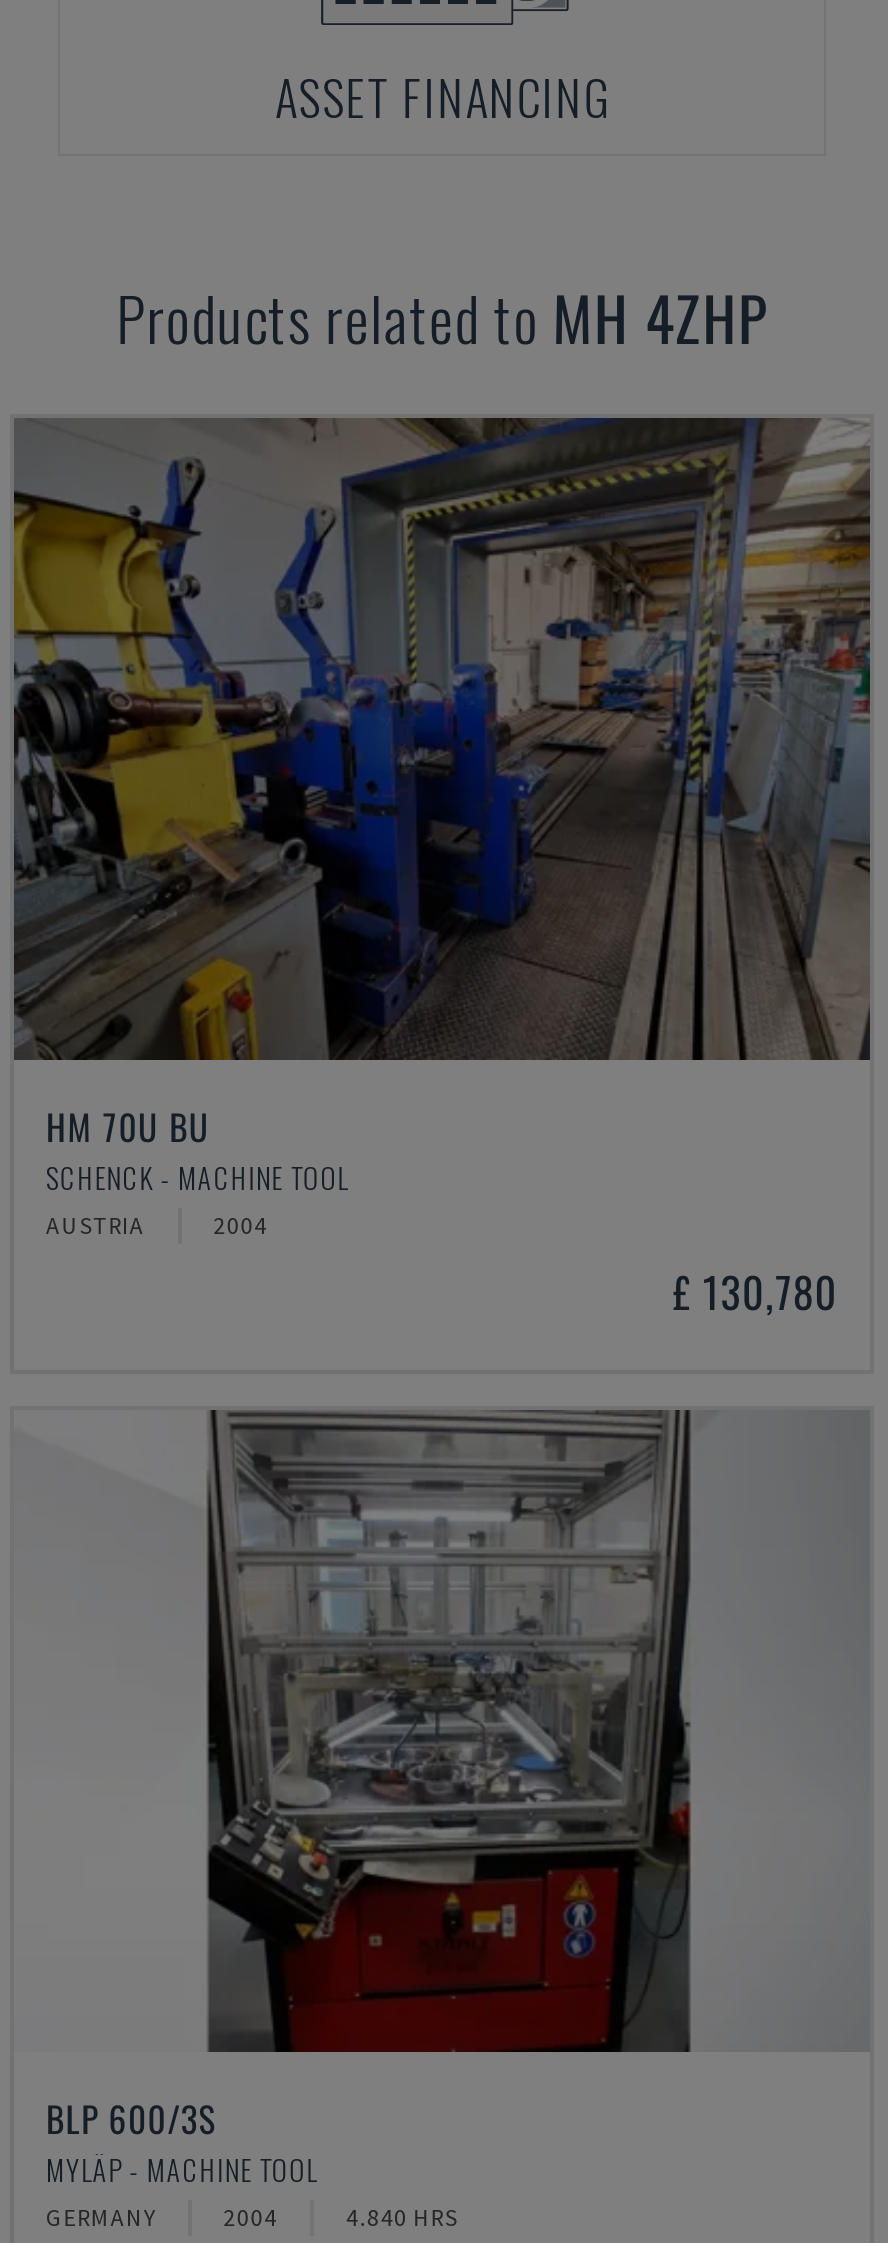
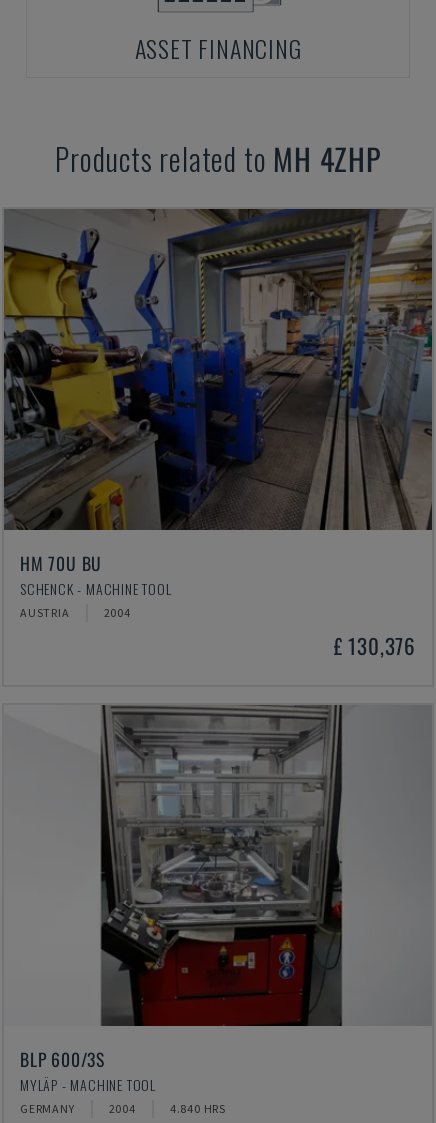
[674,1260,838,1322] £ 130,780 -> [334,630,416,661] £ 130,376

